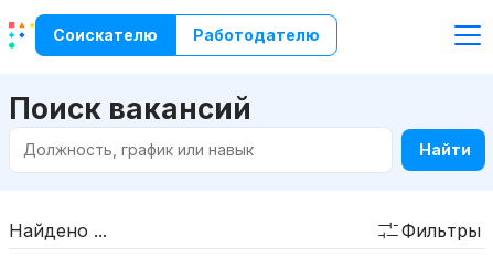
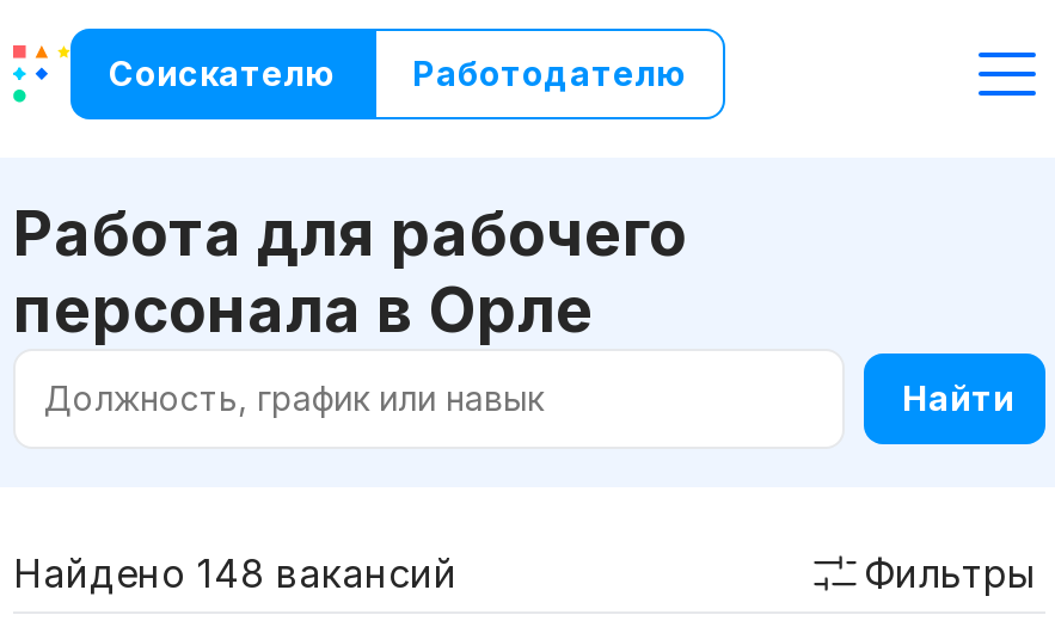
[9,92,251,126] Поиск вакансий -> [13,196,687,346] Работа для рабочего | персонала в Орле
[9,219,107,241] Найдено ... -> [13,549,458,597] Найдено 148 вакансий

